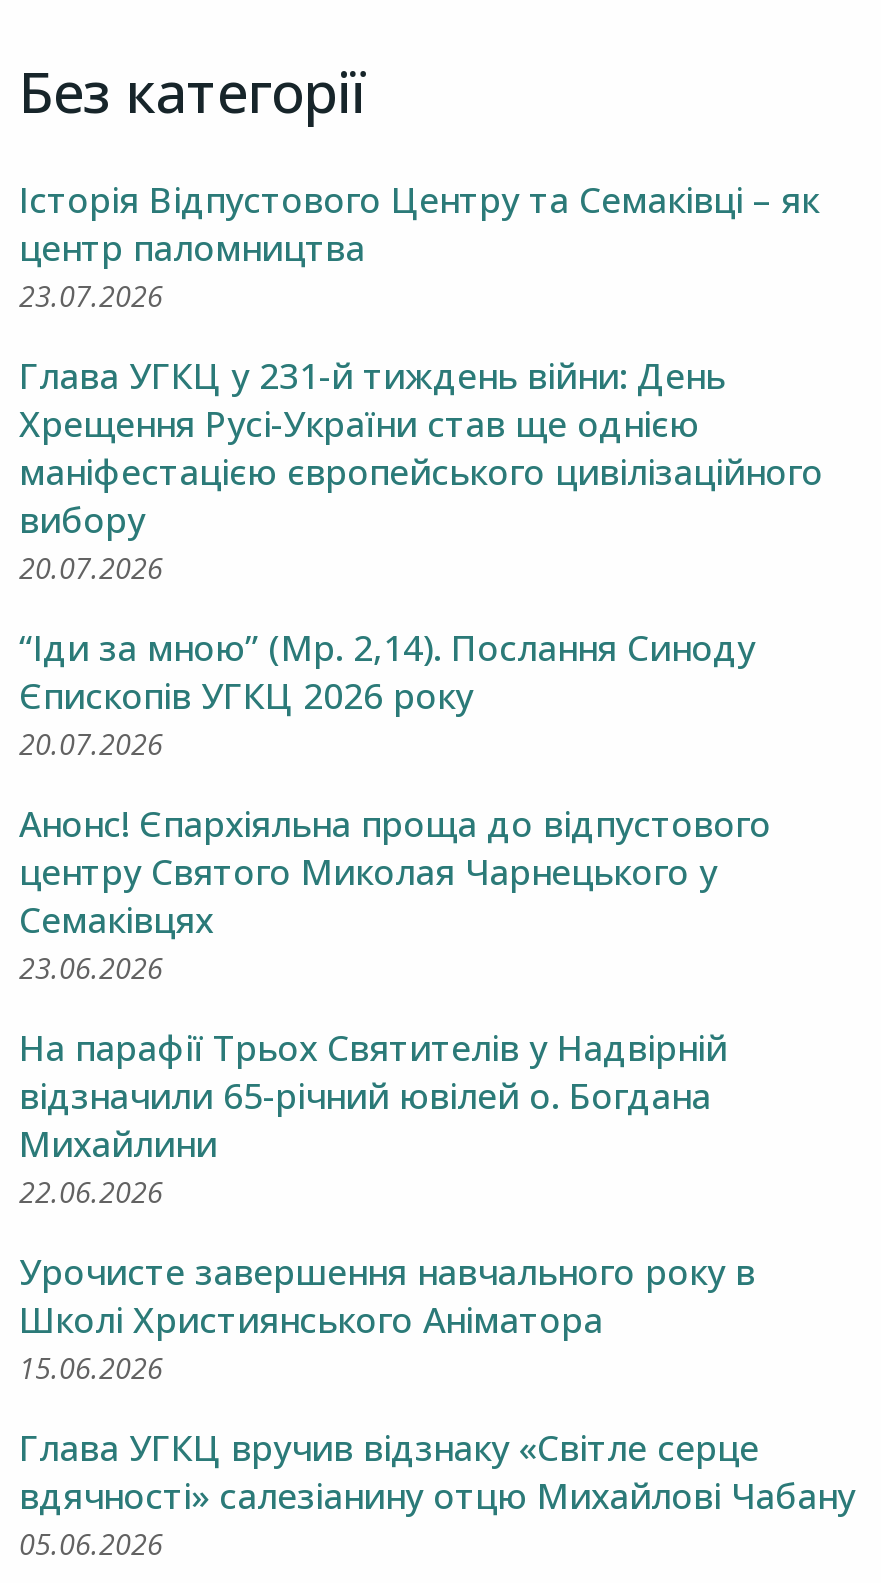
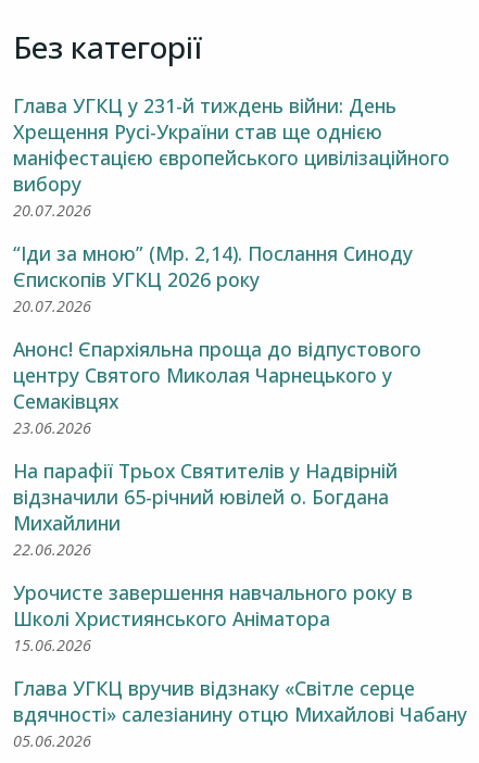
[19,174,819,314] Історія Відпустового Центру та Семаківці – як | центр паломництва | 23.07.2026 -> none

